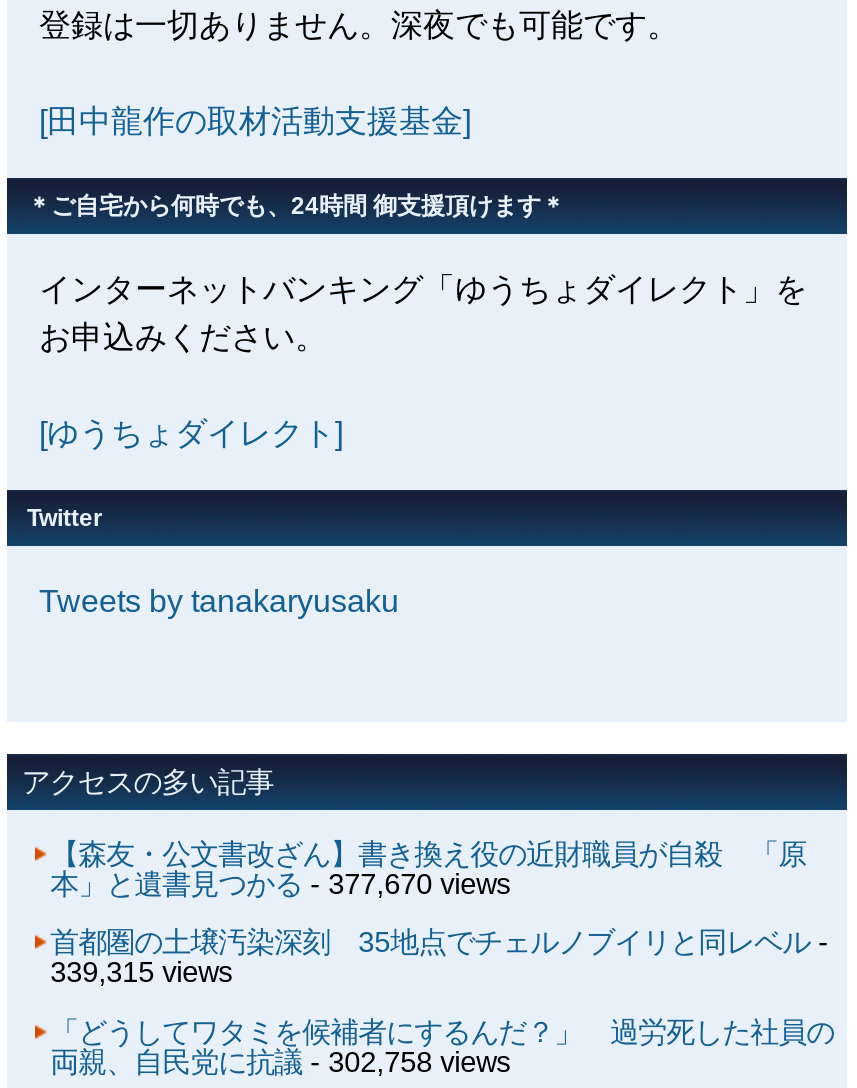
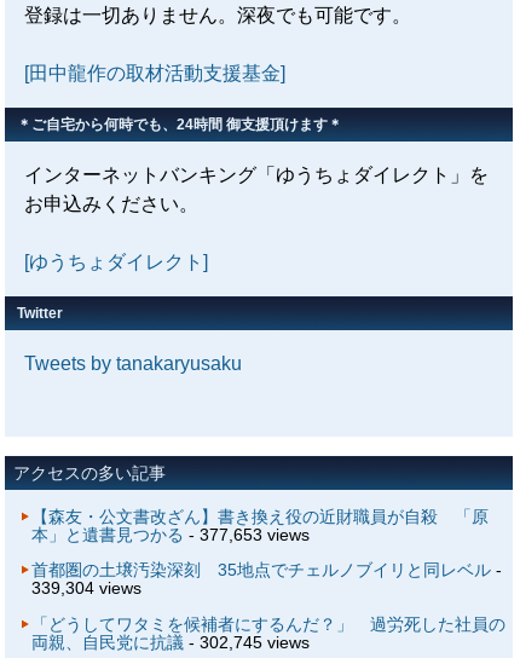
[50,868,510,900] 本」と遺書見つかる- 377,670 views -> [31,525,309,544] 本」と遺書見つかる- 377,653 views
[50,956,232,988] 339,315 views -> [31,578,141,598] 339,304 views
[50,1045,510,1077] 両親、自民党に抗議- 302,758 views -> [31,632,309,651] 両親、自民党に抗議- 302,745 views

